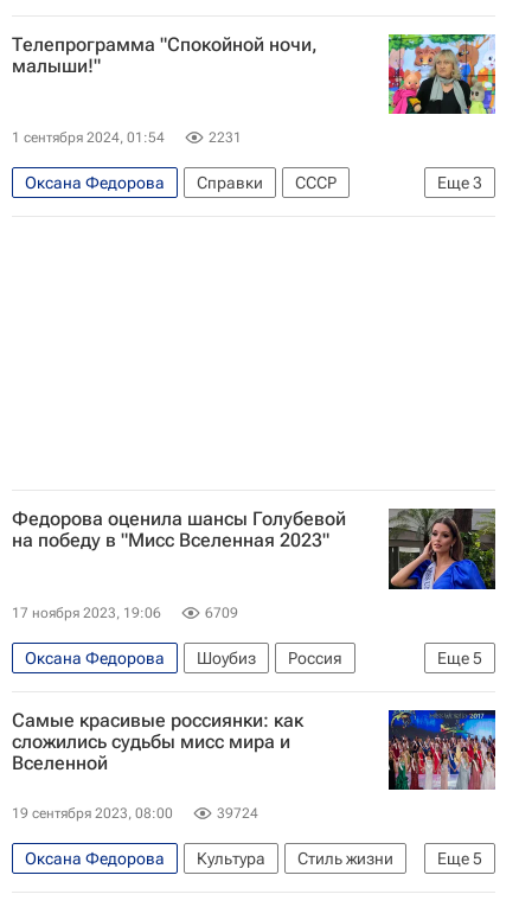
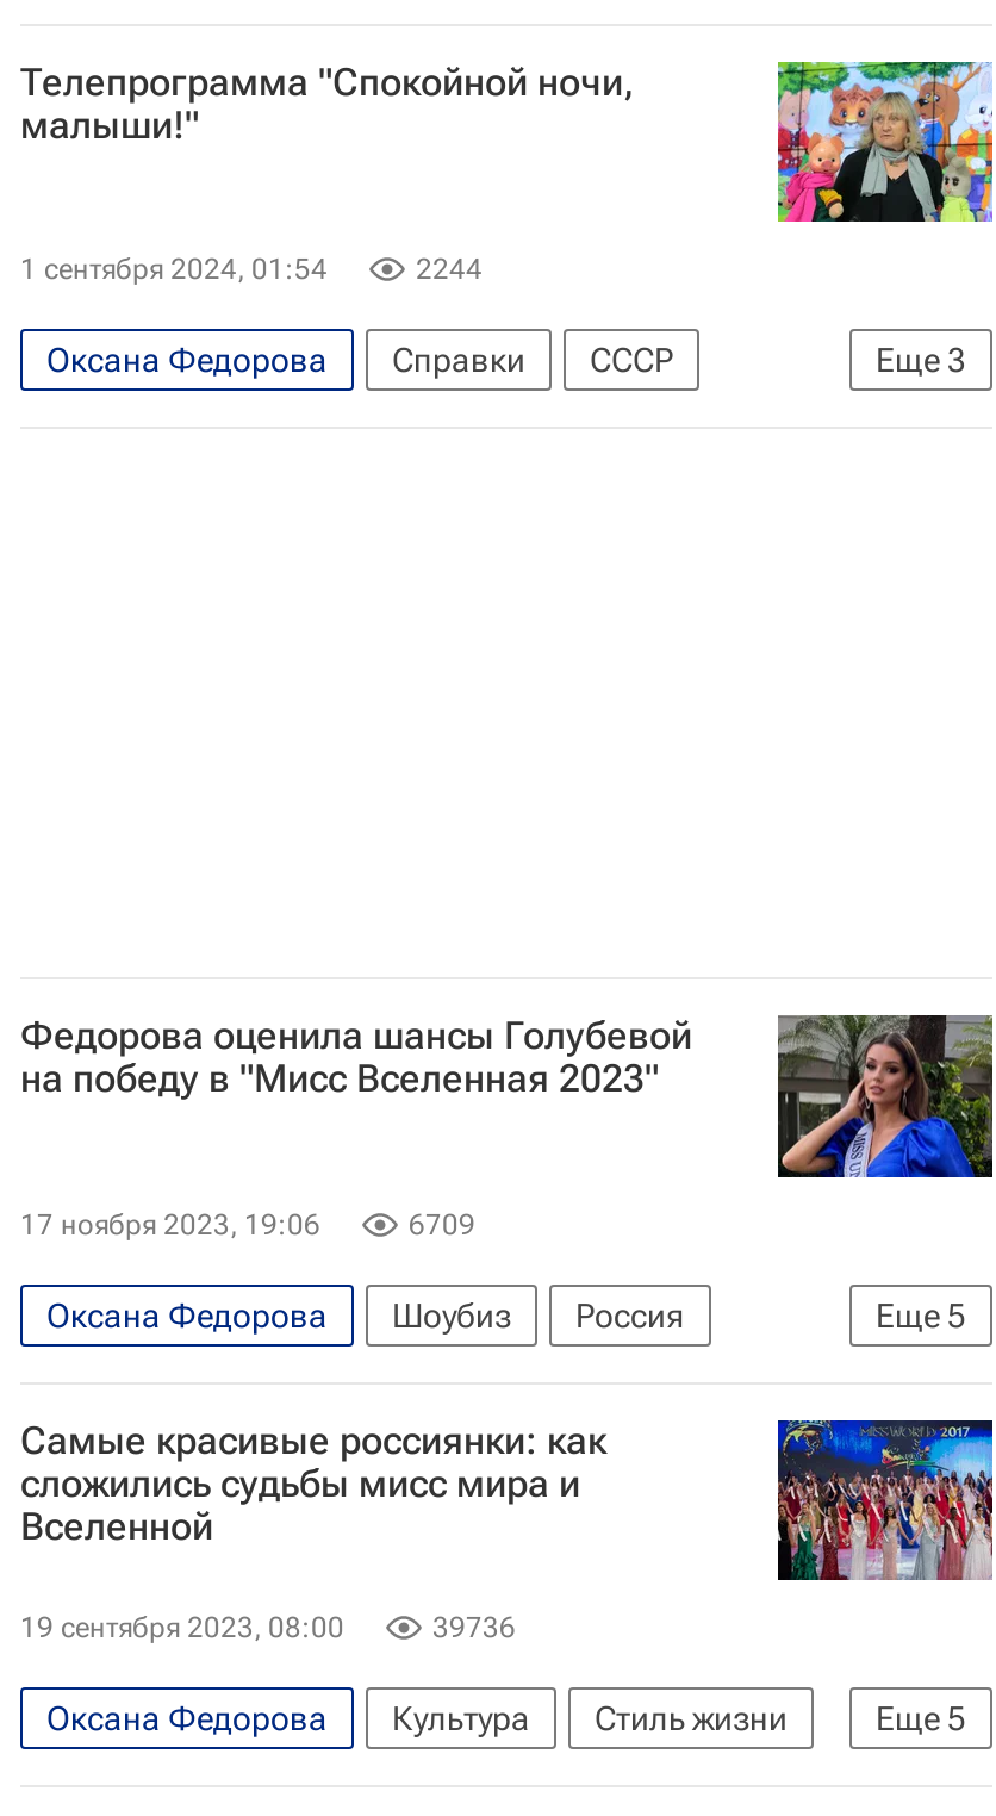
[209,129,242,146] 2231 -> [416,253,483,286] 2244
[217,804,258,821] 39724 -> [432,1610,516,1643] 39736

